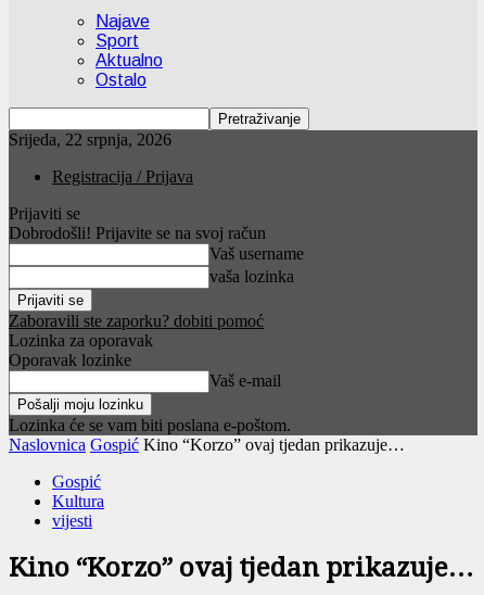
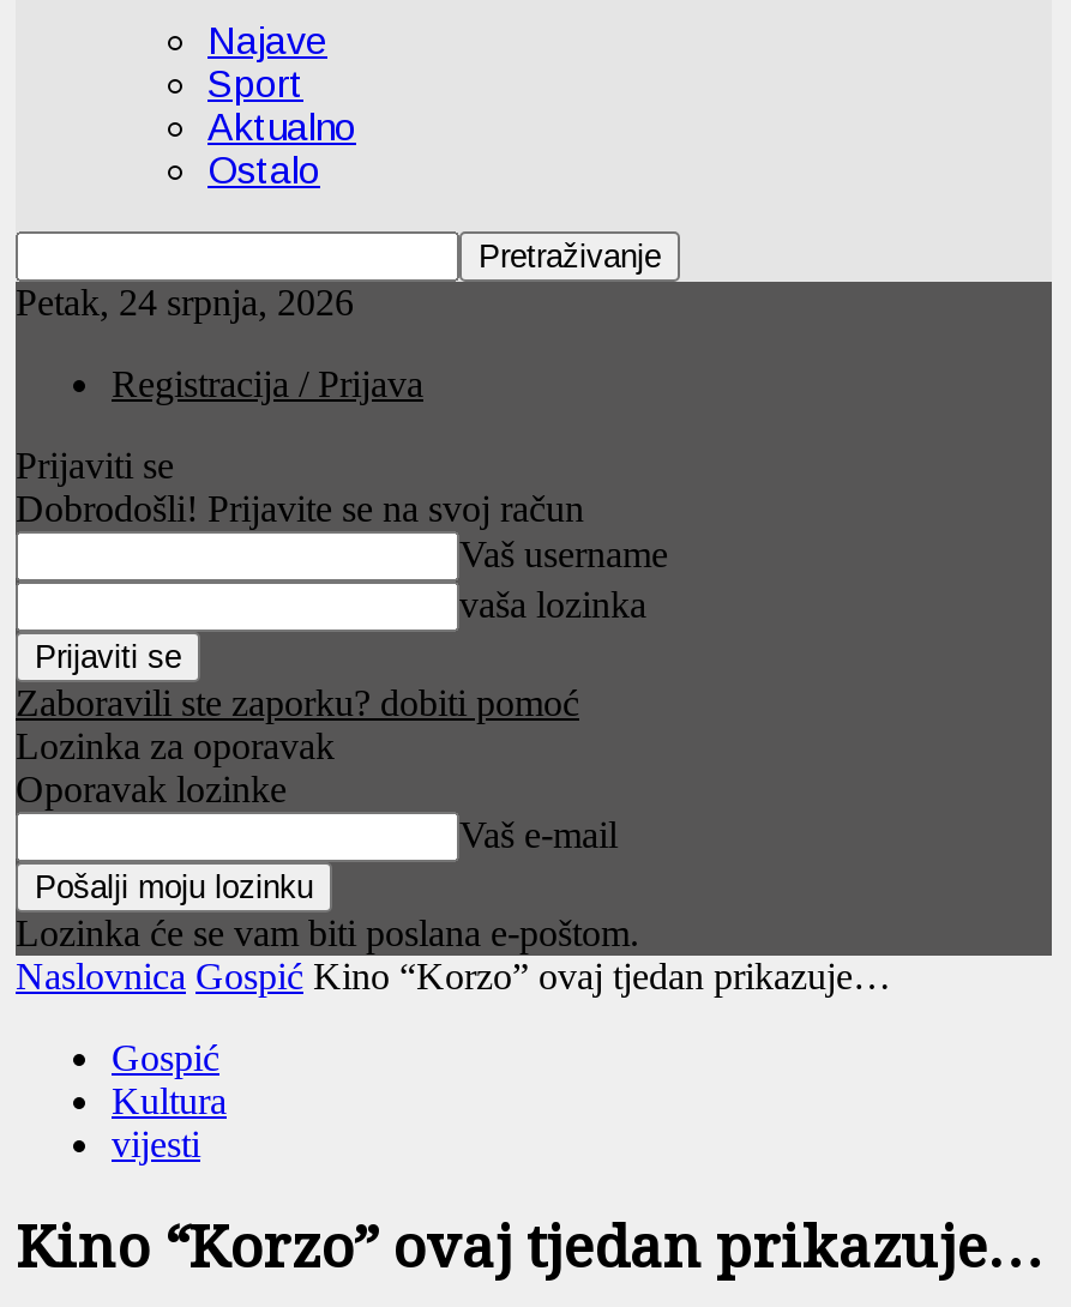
[9,131,171,149] Srijeda, 22 srpnja, 2026 -> [16,282,354,323] Petak, 24 srpnja, 2026

